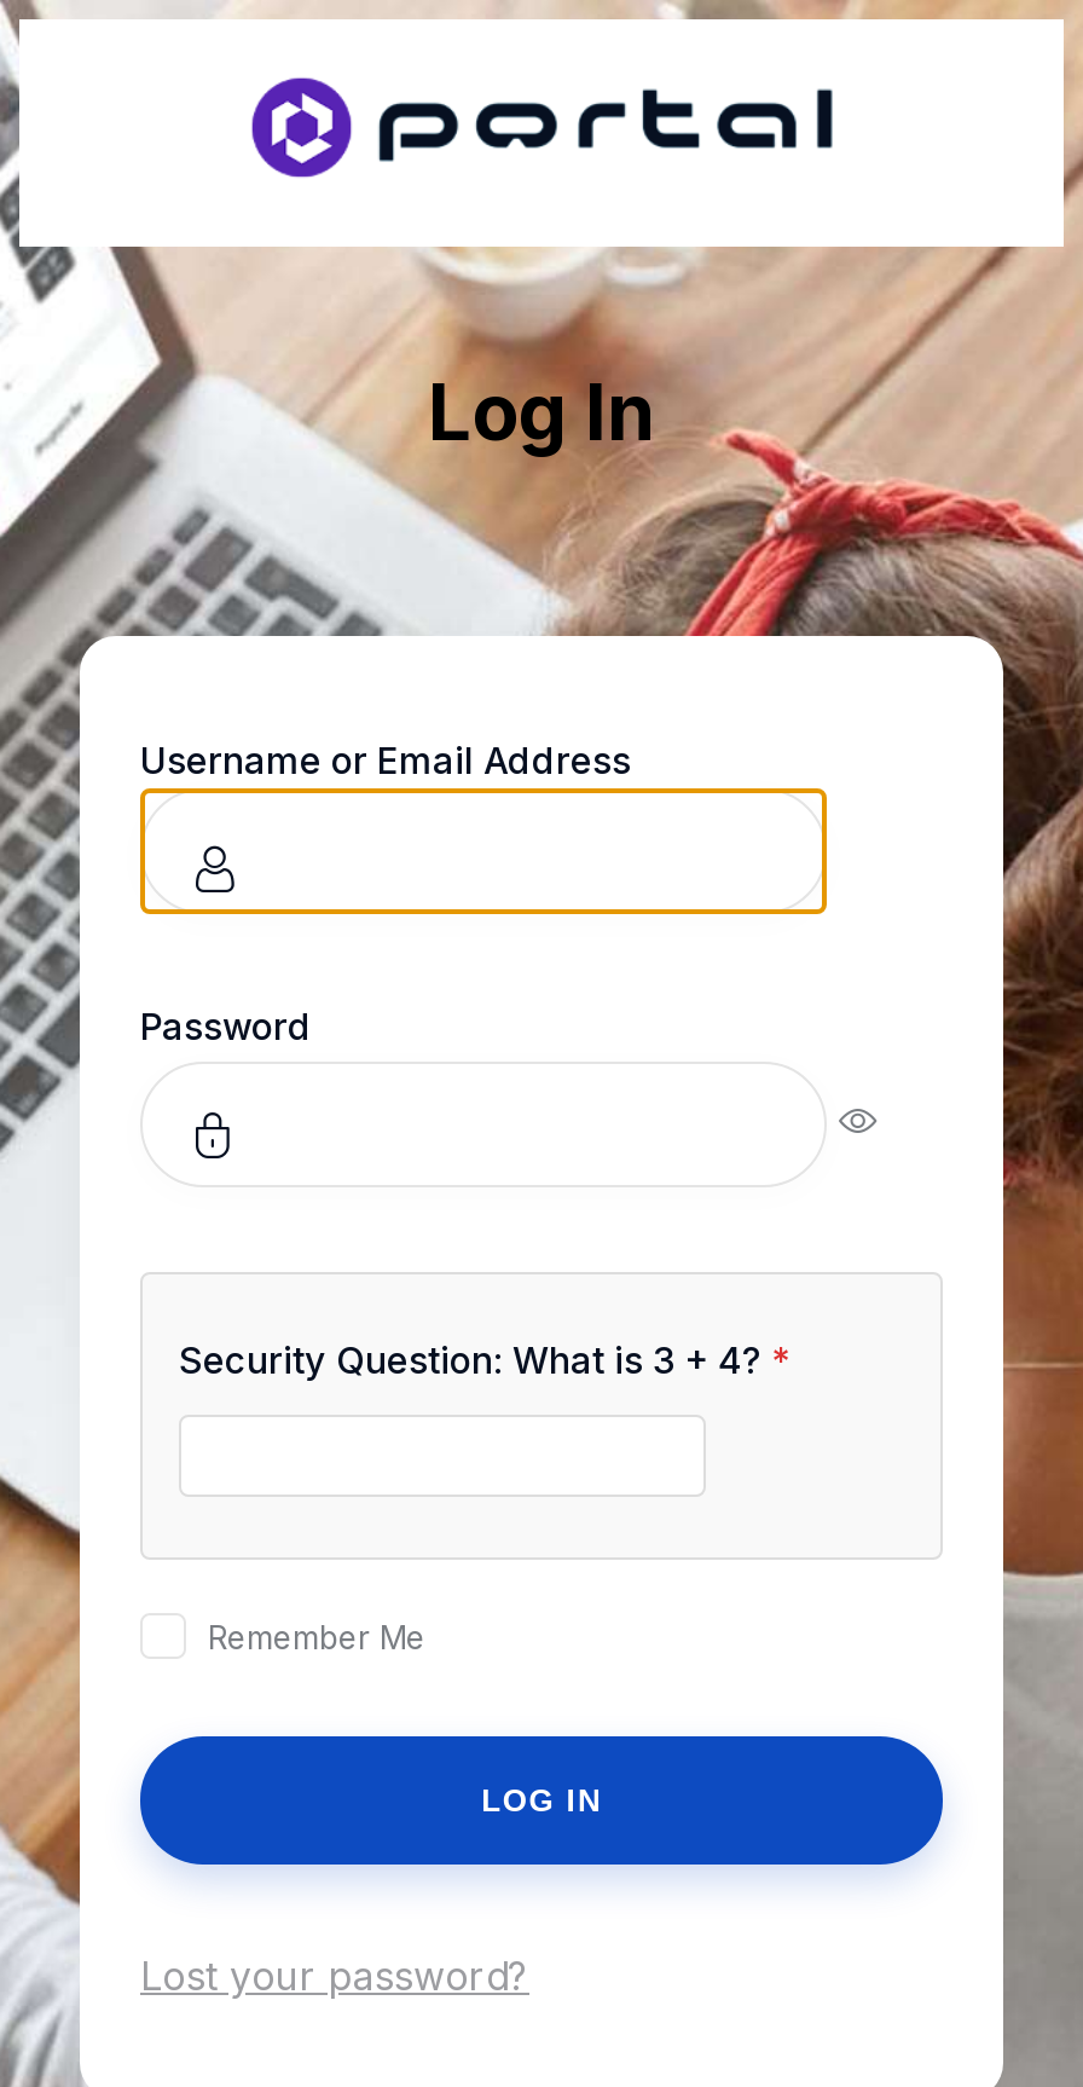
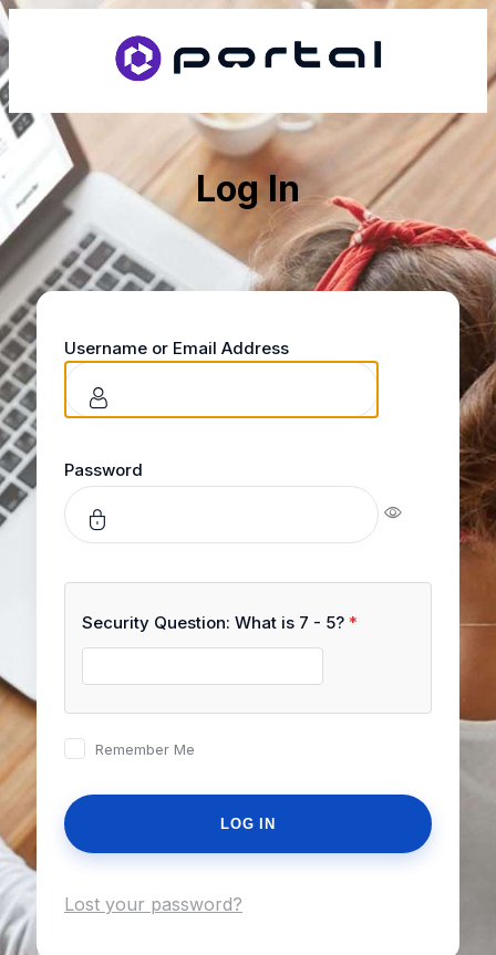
[179,1337,790,1383] Security Question: What is 3 + 4? * -> [82,612,358,633] Security Question: What is 7 - 5? *

